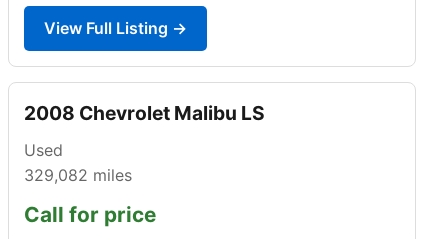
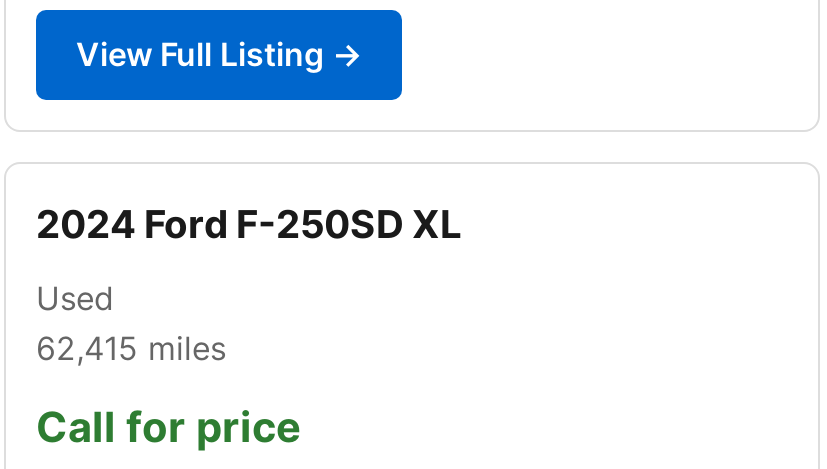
[24,101,265,125] 2008 Chevrolet Malibu LS -> [36,200,462,248] 2024 Ford F-250SD XL
[24,165,132,185] 329,082 miles -> [36,328,226,368] 62,415 miles

